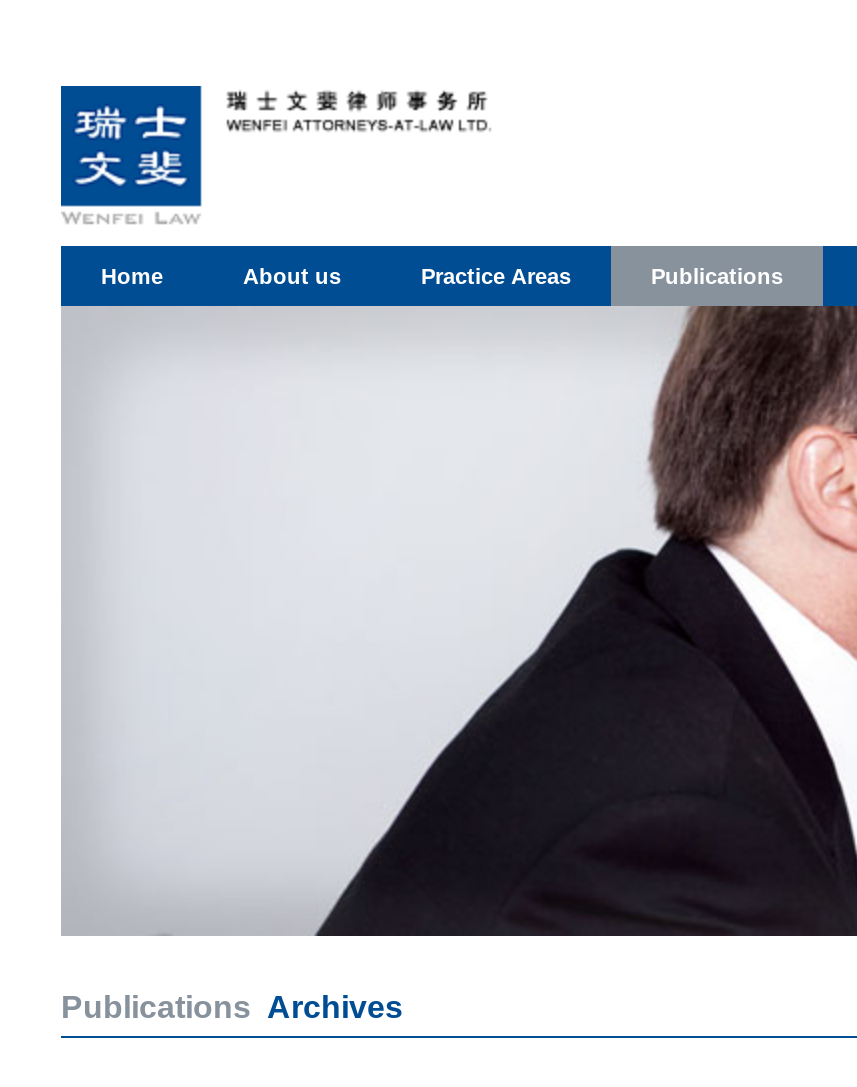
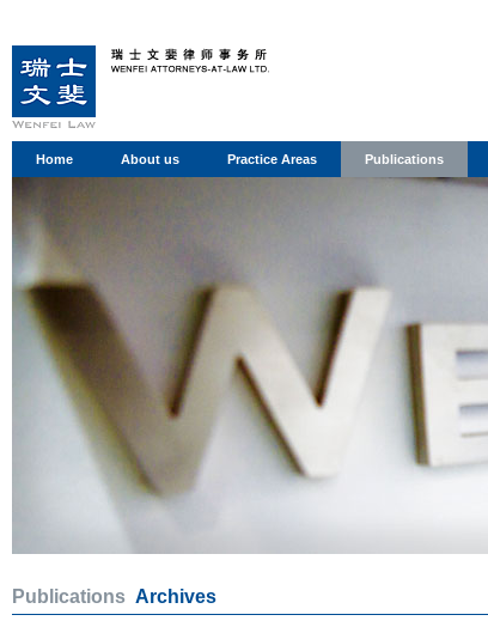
[61,304,851,938] [image] -> [12,176,484,554] [image]

